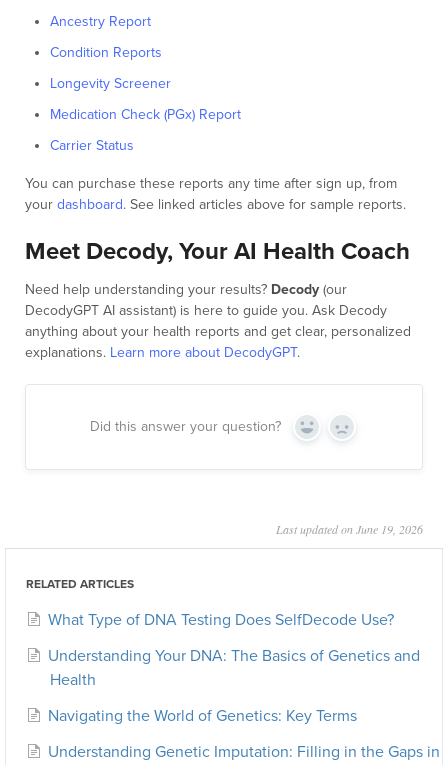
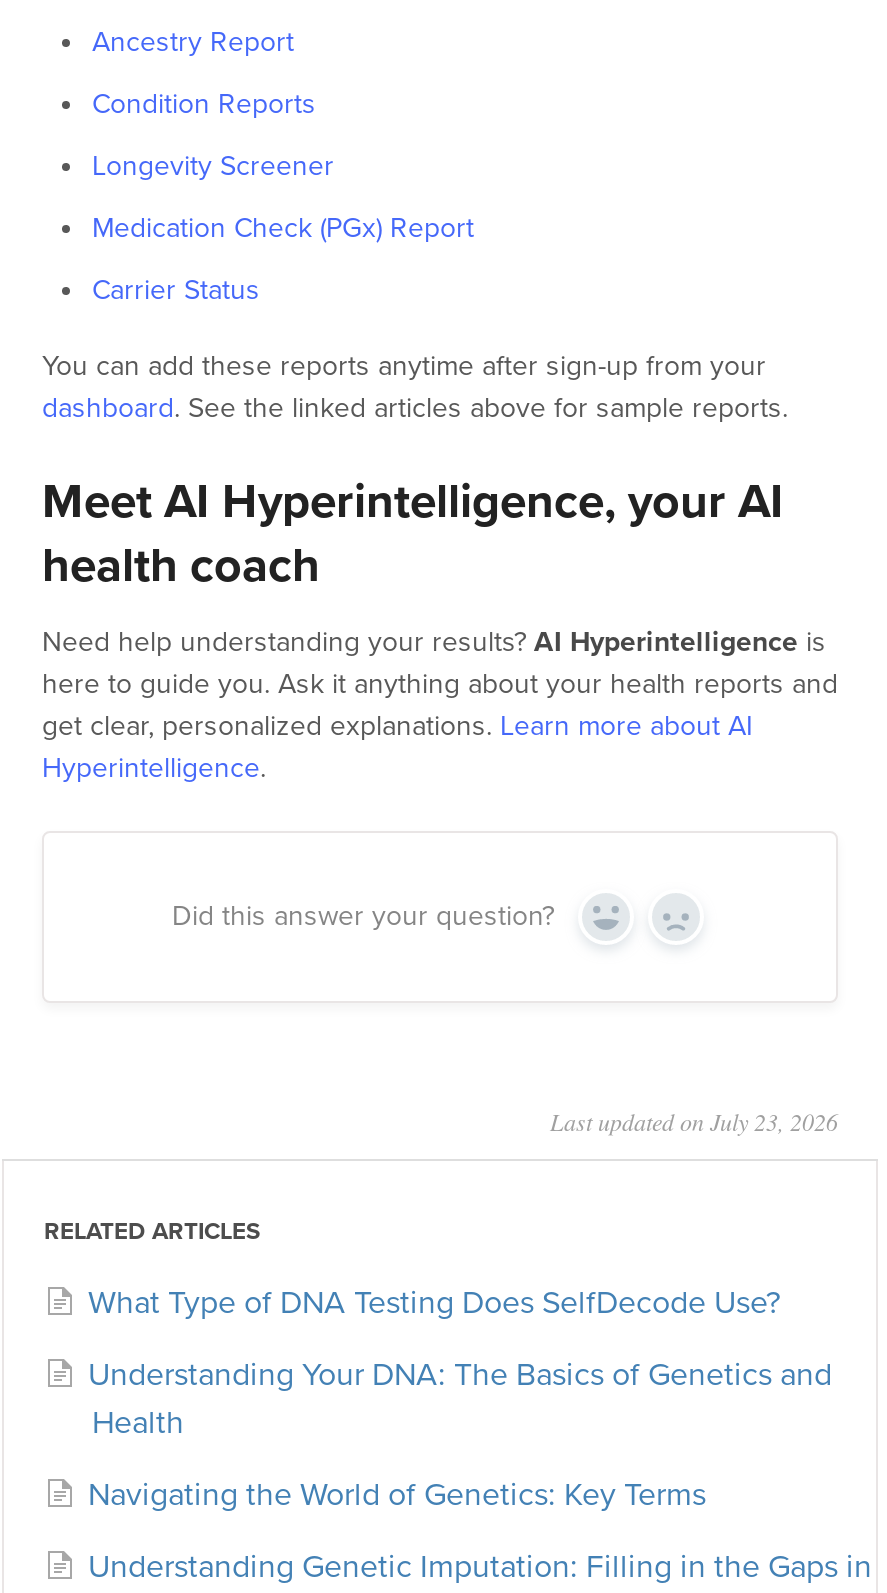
[25,175,406,213] You can purchase these reports any time after sign up, from | your dashboard. See linked articles above for sample reports. -> [42,349,788,425] You can add these reports anytime after sign-up from your | dashboard. See the linked articles above for sample reports.
[25,237,410,266] Meet Decody, Your AI Health Coach -> [42,473,784,595] Meet AI Hyperintelligence, your AI | health coach
[25,281,411,361] Need help understanding your results? Decody (our | DecodyGPT AI assistant) is here to guide you. Ask Decody | anything about your health reports and get clear, personalized | explanations. Learn more about DecodyGPT. -> [42,626,838,786] Need help understanding your results? AI Hyperintelligence is | here to guide you. Ask it anything about your health reports and | get clear, personalized explanations. Learn more about AI | Hyperintelligence.
[276,521,423,537] Last updated on June 19, 2026 -> [550,1106,838,1138] Last updated on July 23, 2026

